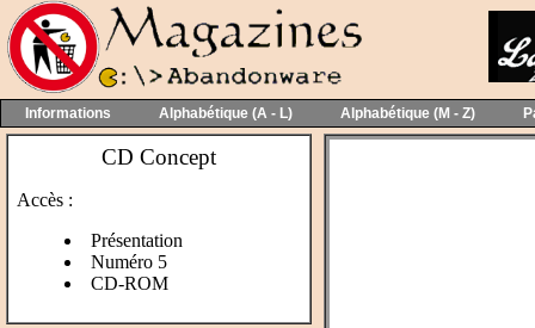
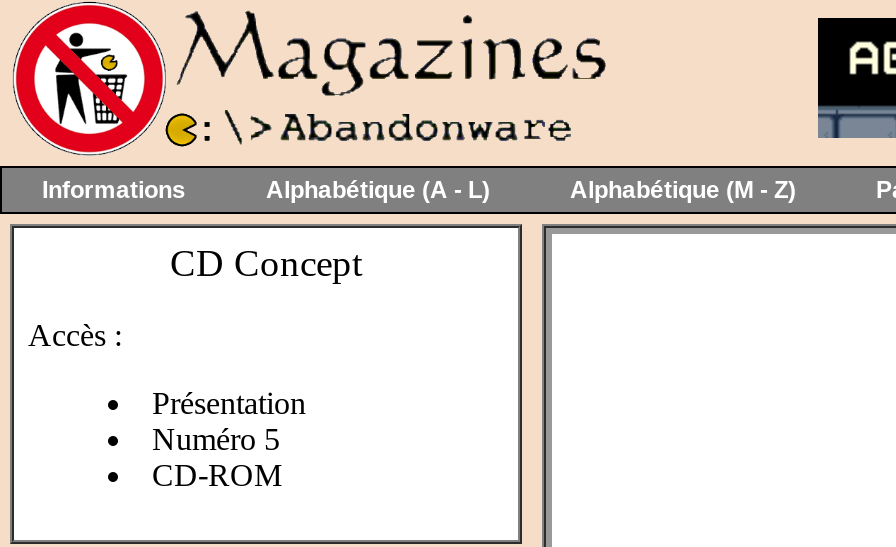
[487,25,531,82] [image] -> [816,40,890,140] [image]

